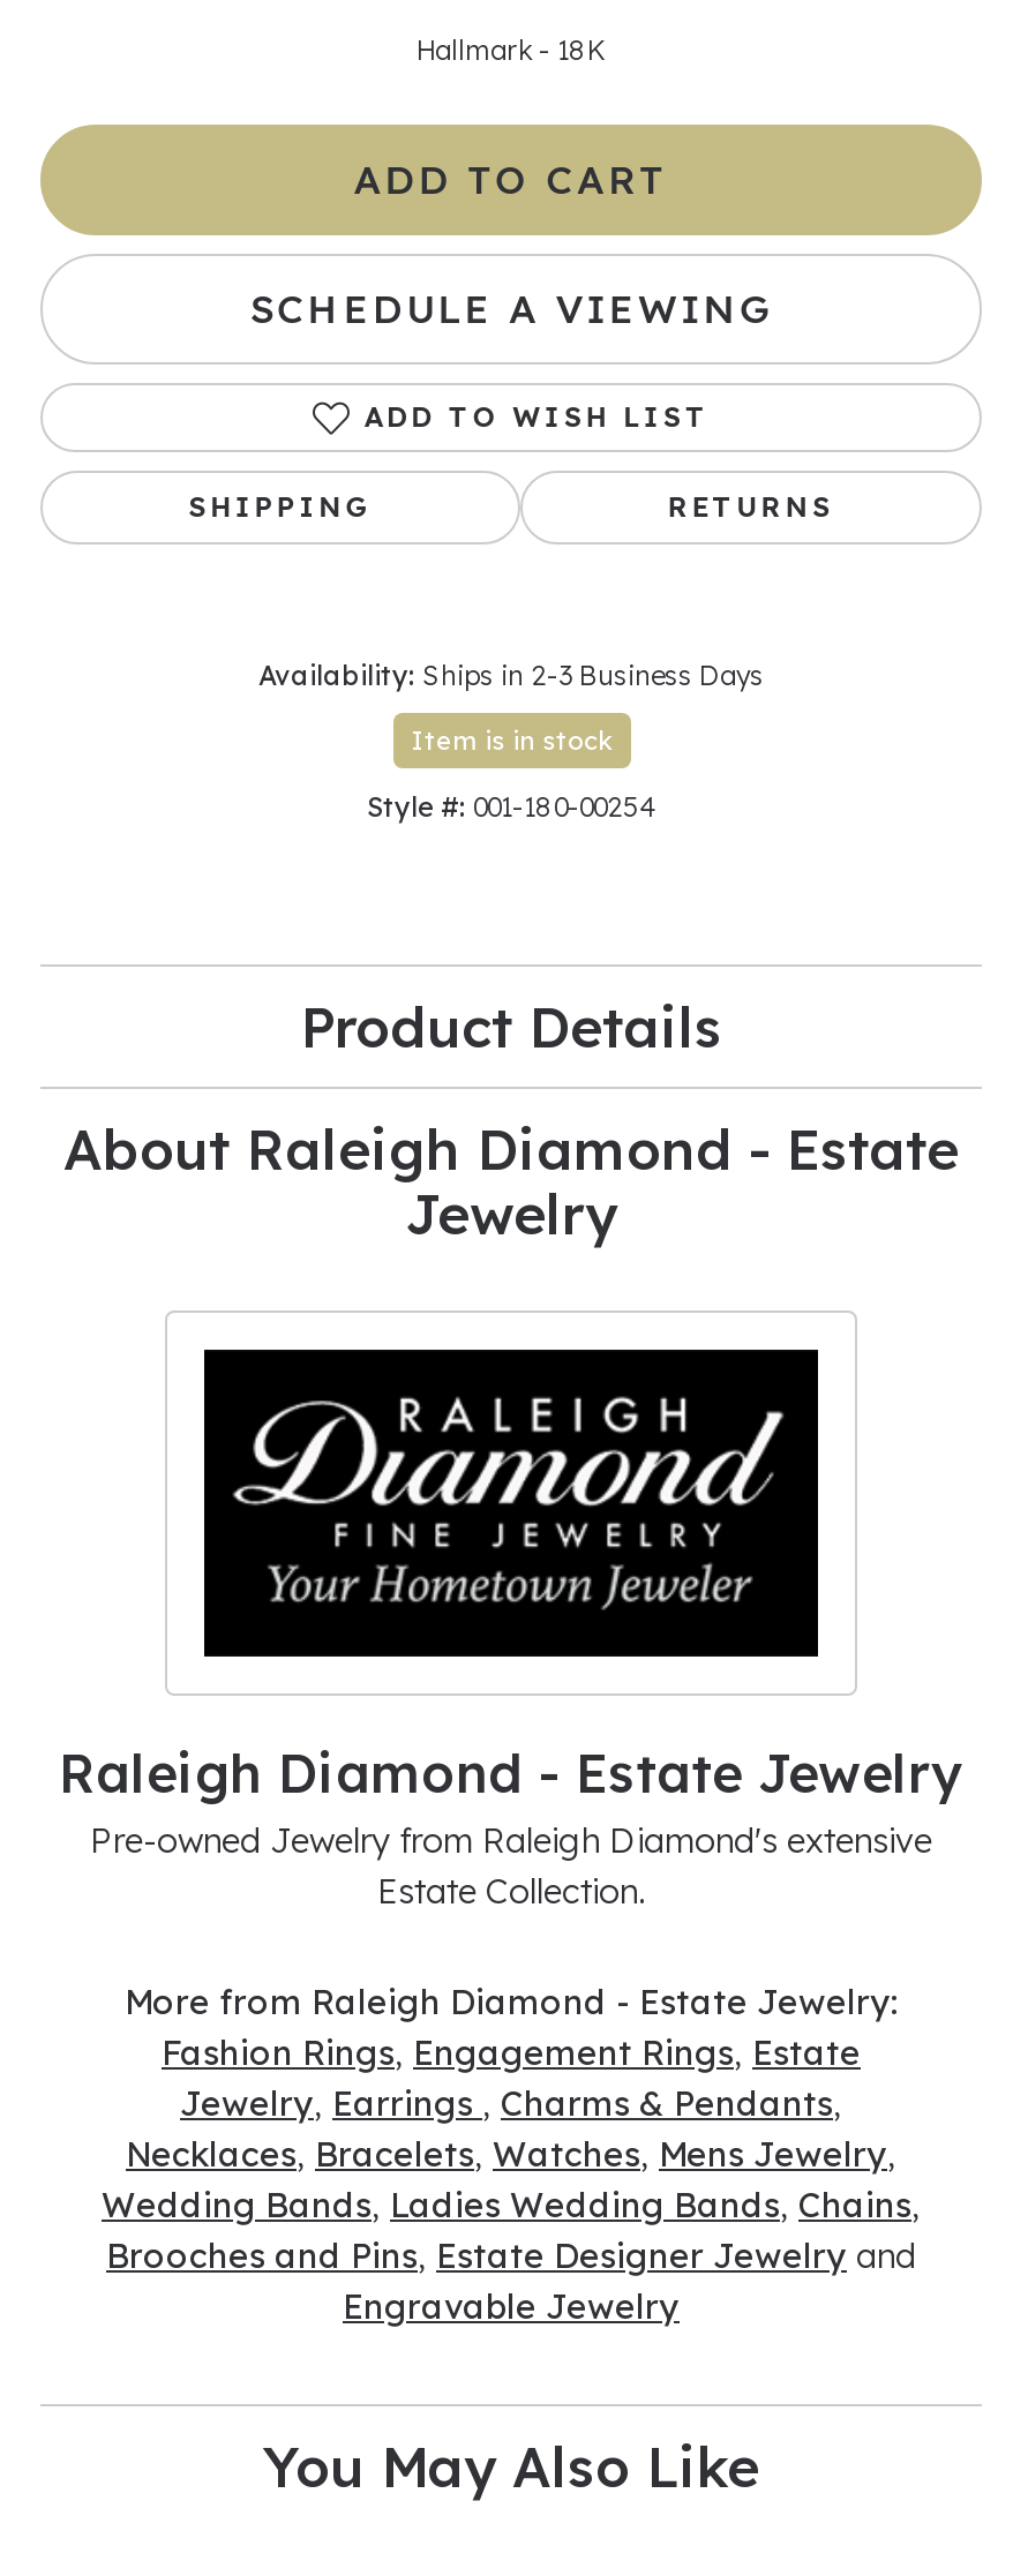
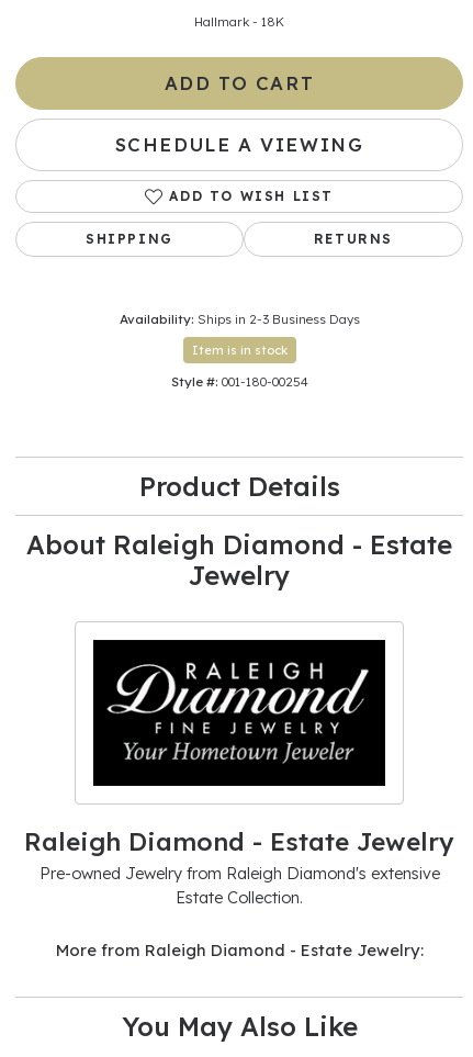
[102,2030,921,2328] Fashion Rings, Engagement Rings, Estate | Jewelry, Earrings, Charms & Pendants, | Necklaces, Bracelets, Watches, Mens Jewelry, | Wedding Bands, Ladies Wedding Bands, Chains, | Brooches and Pins, Estate Designer Jewelry and | Engravable Jewelry -> none

